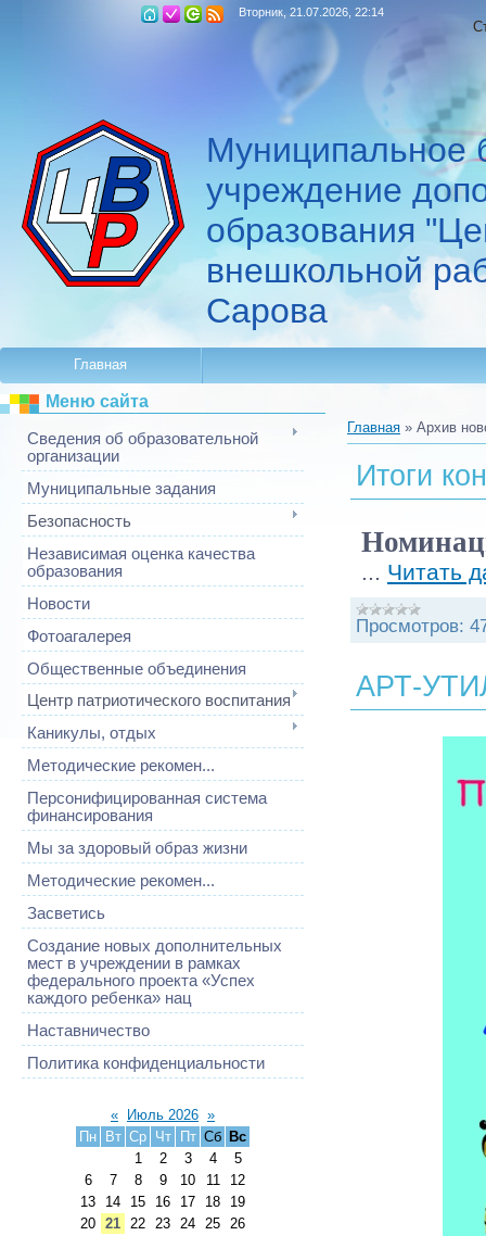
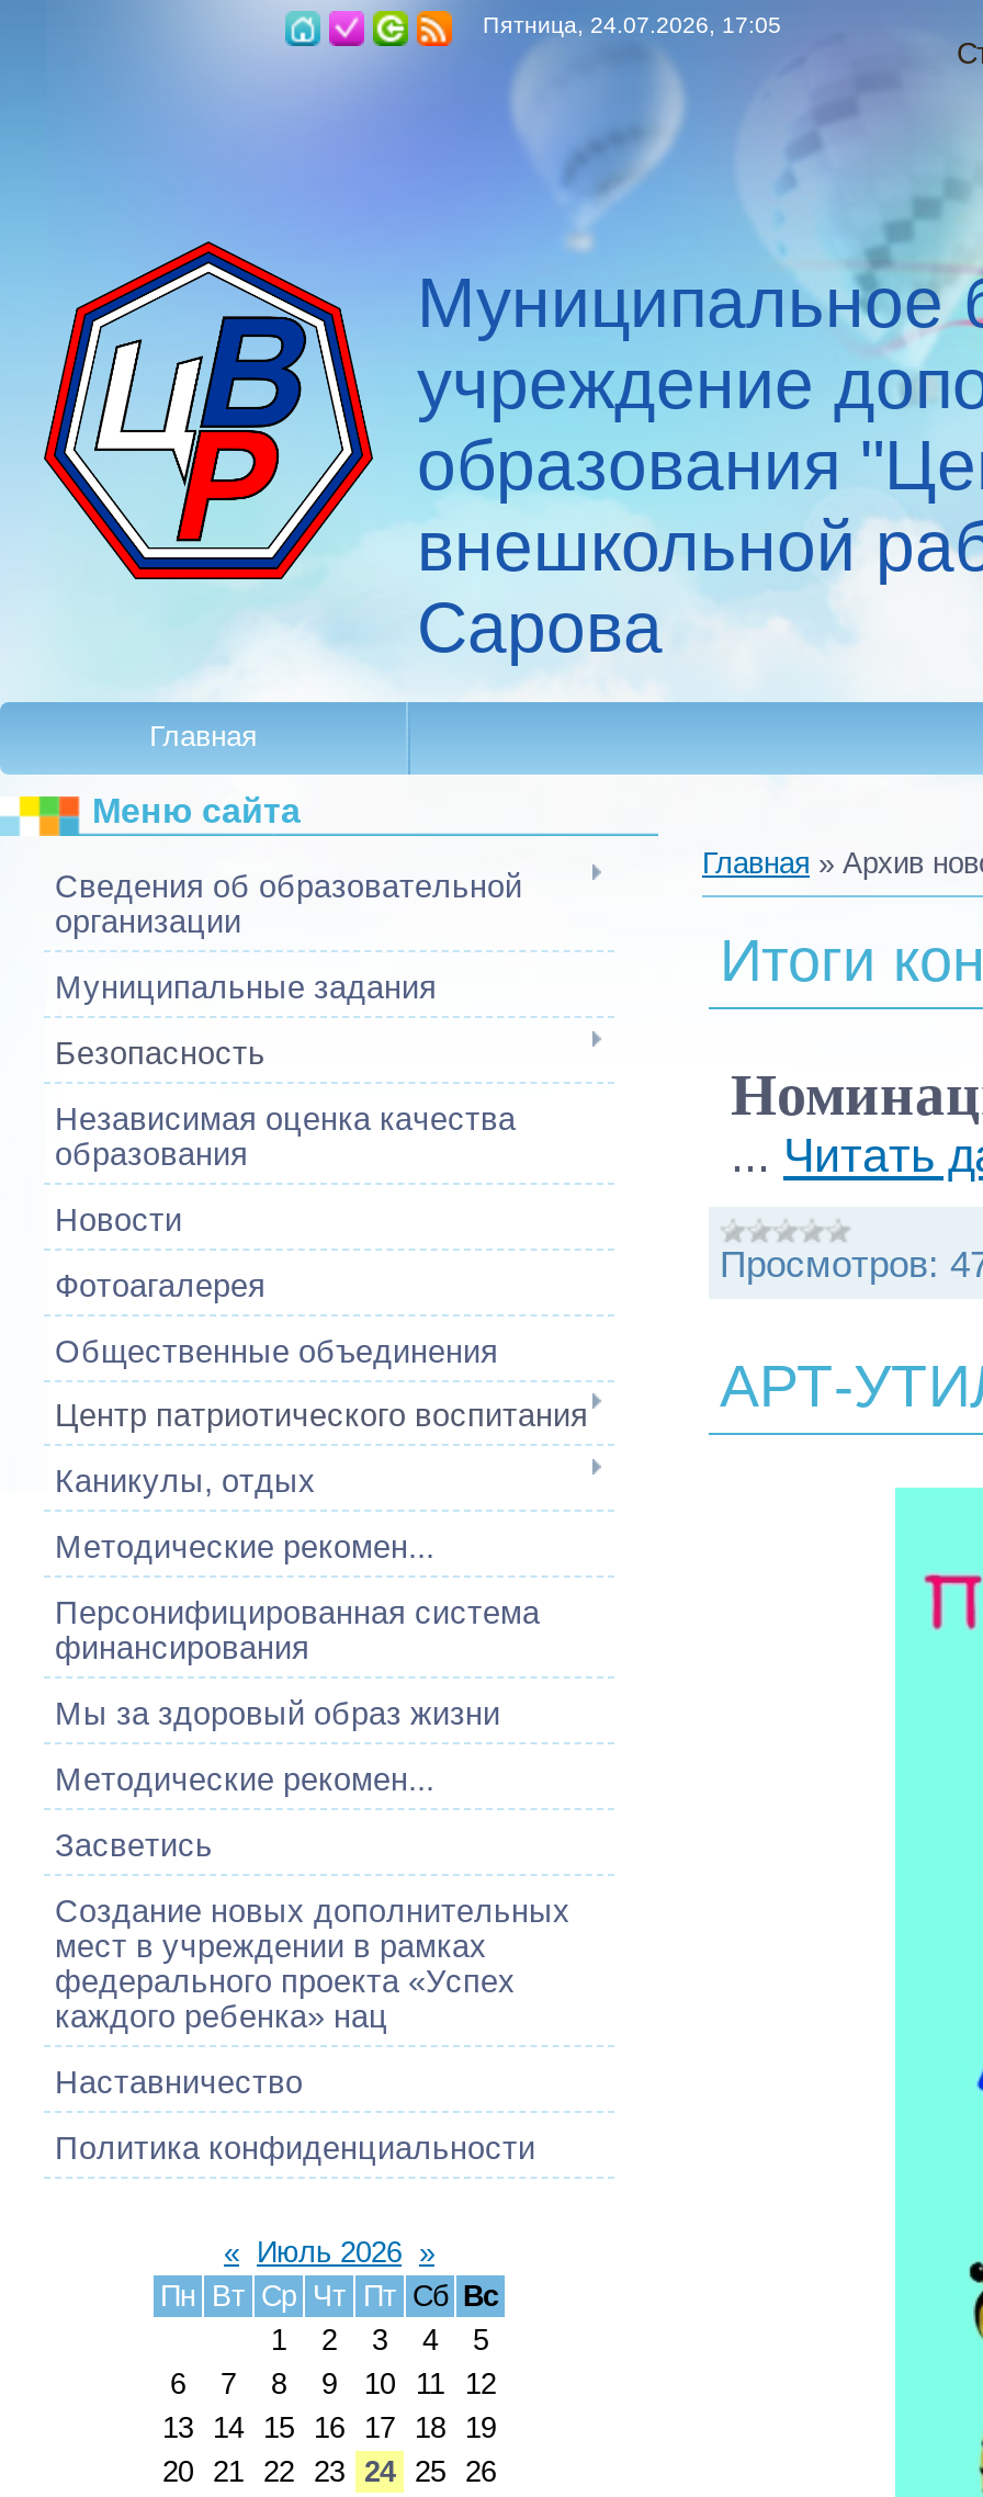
[239,5,384,18] Вторник, 21.07.2026, 22:14 -> [483,11,781,37] Пятница, 24.07.2026, 17:05

